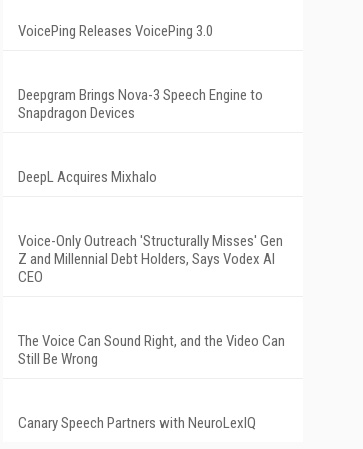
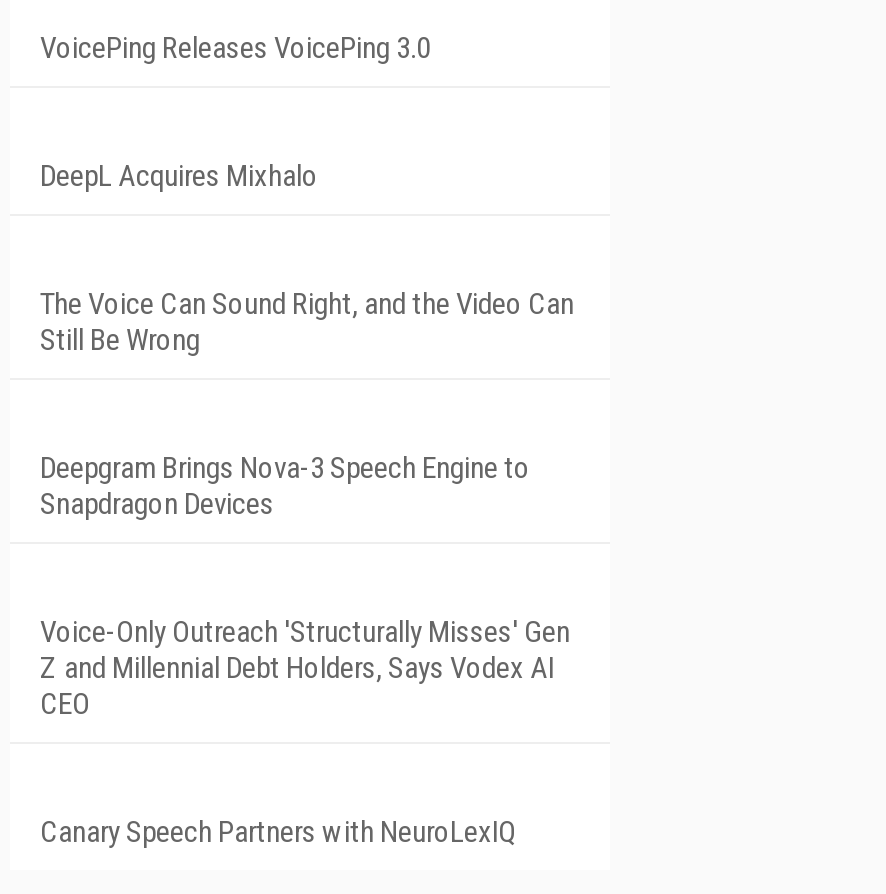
moved [18,86,263,122] -> [40,450,530,522]: Deepgram Brings Nova-3 Speech Engine to | Snapdragon Devices
moved [18,168,157,186] -> [40,158,318,194]: DeepL Acquires Mixhalo
moved [18,232,283,286] -> [40,614,570,722]: Voice-Only Outreach 'Structurally Misses' Gen | Z and Millennial Debt Holders, Says Vodex AI | CEO
moved [18,332,285,368] -> [40,286,574,358]: The Voice Can Sound Right, and the Video Can | Still Be Wrong

